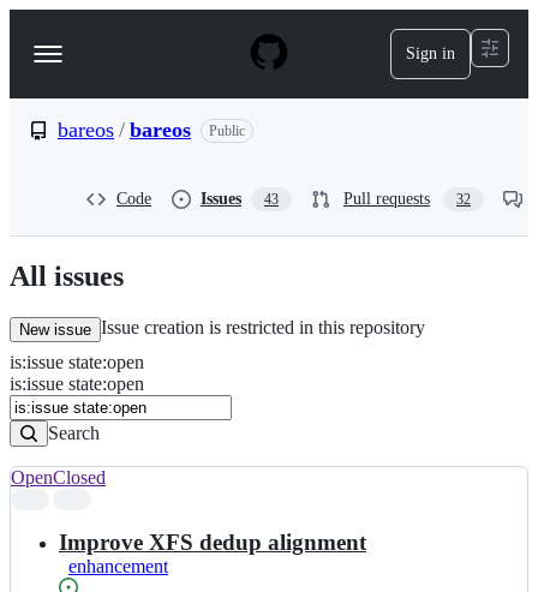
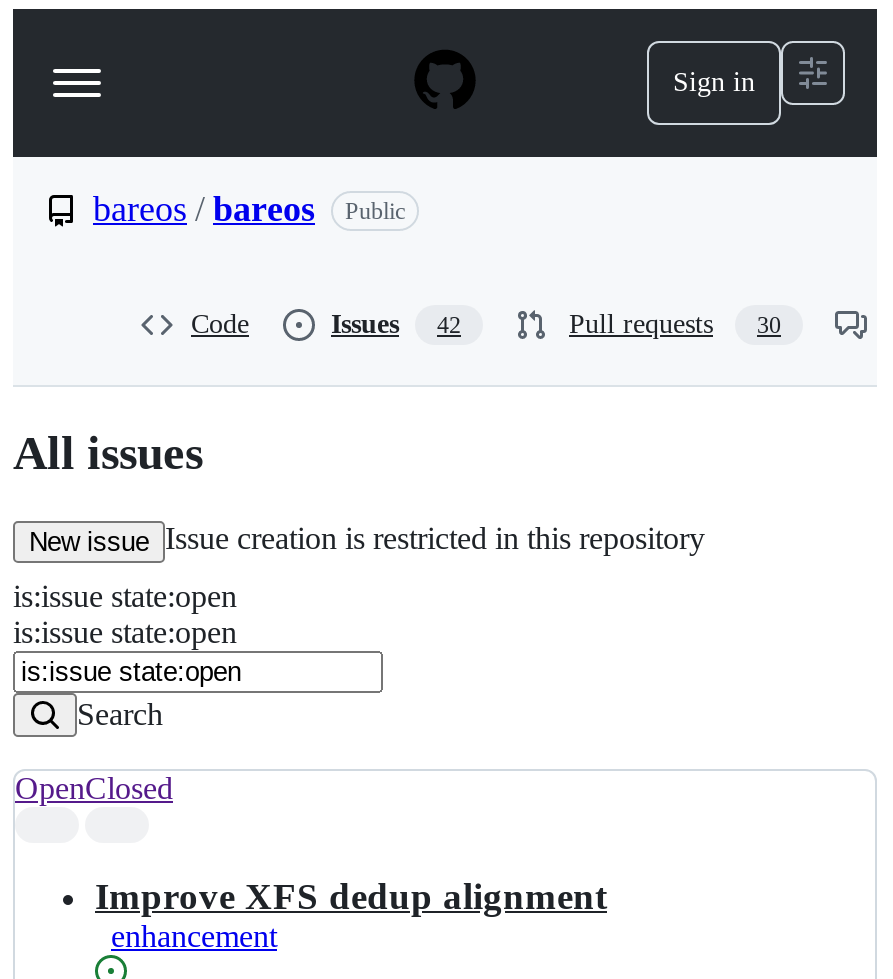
[201,190,279,208] Issues 43 -> [331,309,461,339] Issues 42
[343,190,471,208] Pull requests 32 -> [569,309,781,339] Pull requests 30

